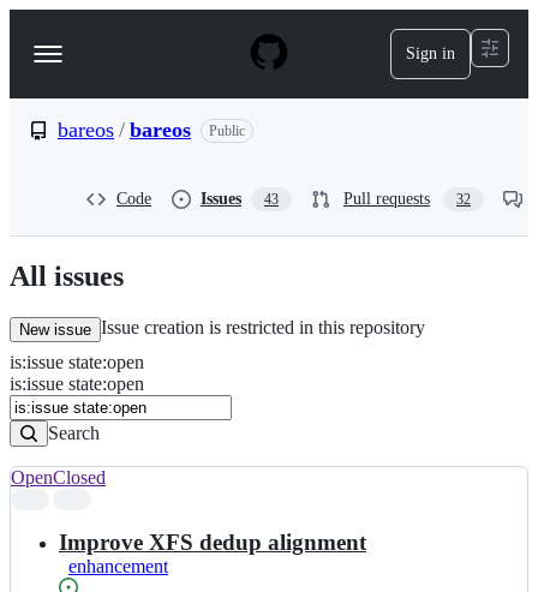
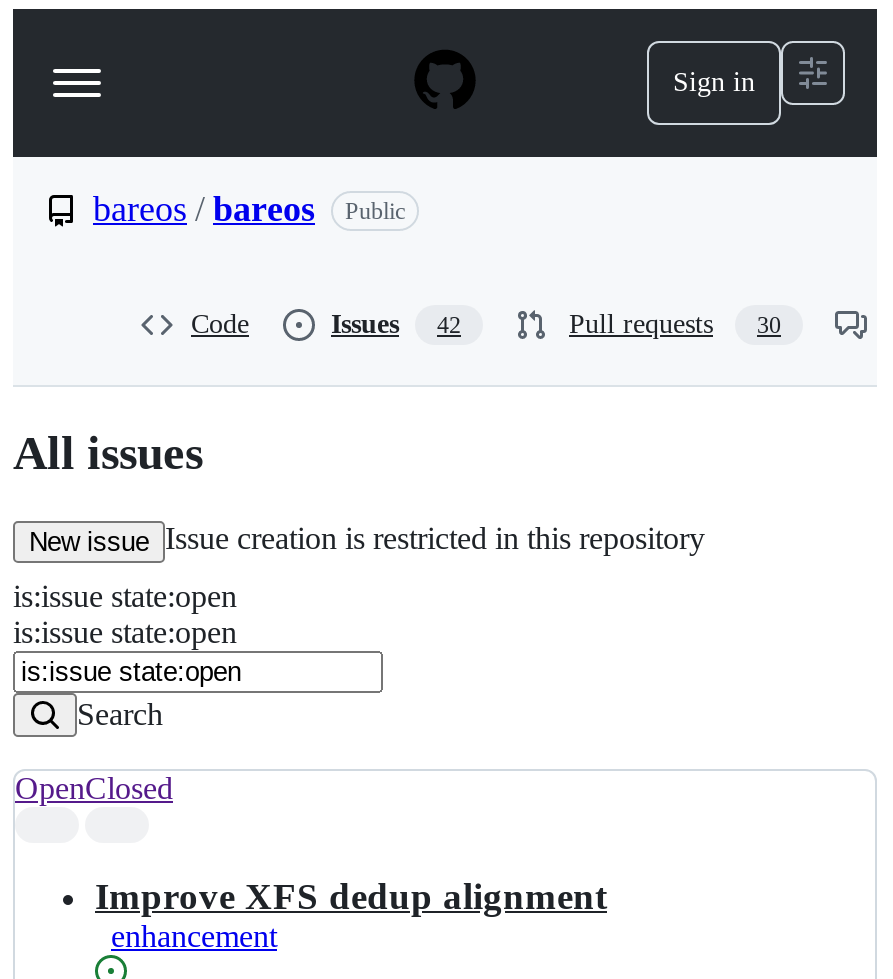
[201,190,279,208] Issues 43 -> [331,309,461,339] Issues 42
[343,190,471,208] Pull requests 32 -> [569,309,781,339] Pull requests 30

